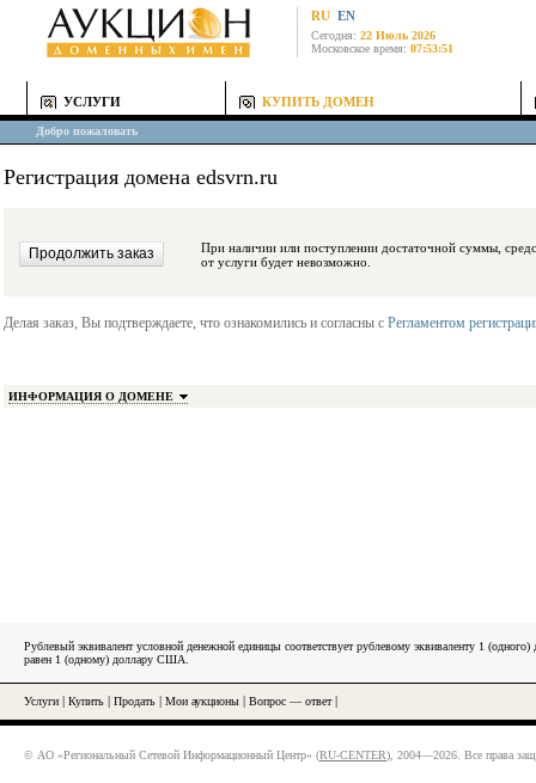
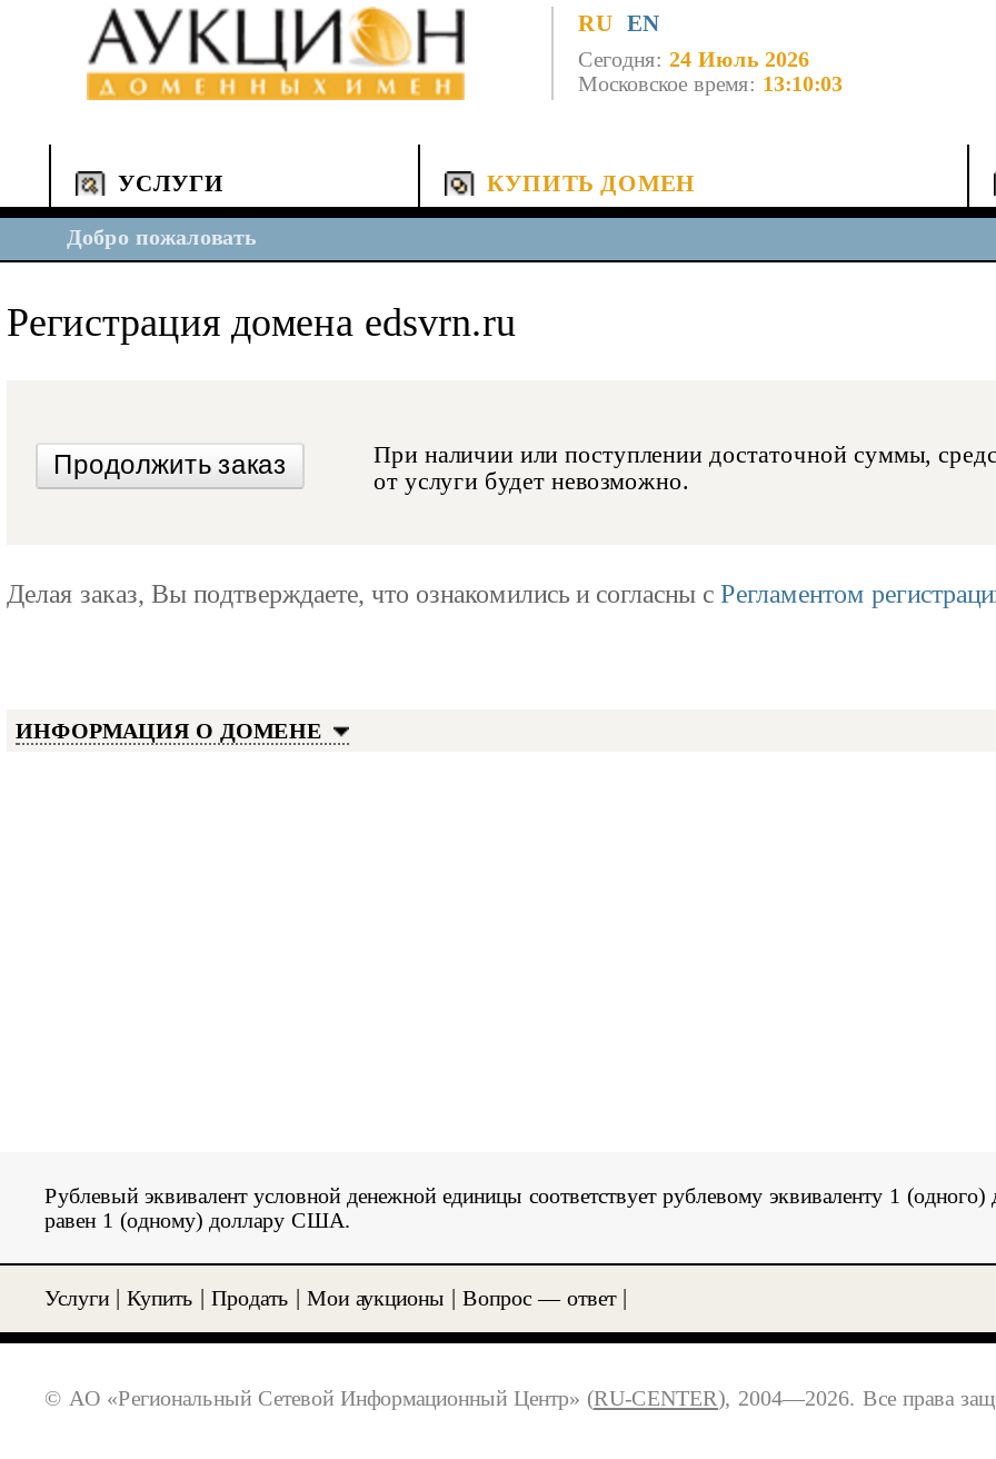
[311,29,435,42] Сегодня: 22 Июль 2026 -> [578,47,809,71] Сегодня: 24 Июль 2026
[311,42,453,55] Московское время: 07:53:51 -> [578,71,843,96] Московское время: 13:10:03

